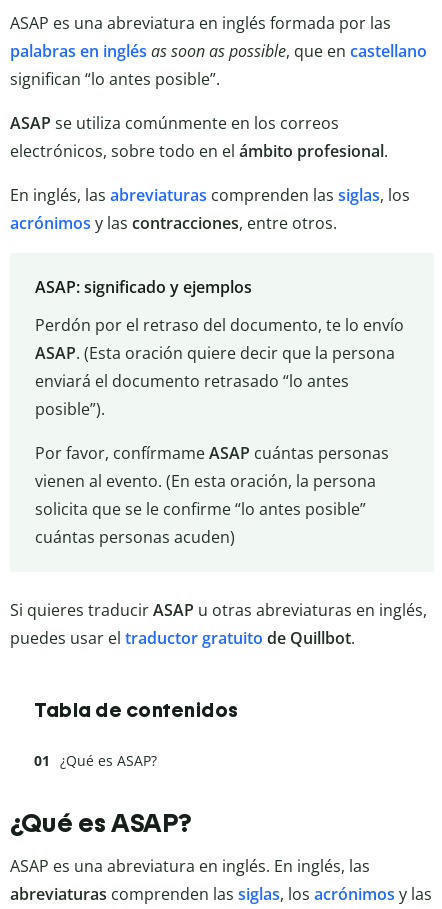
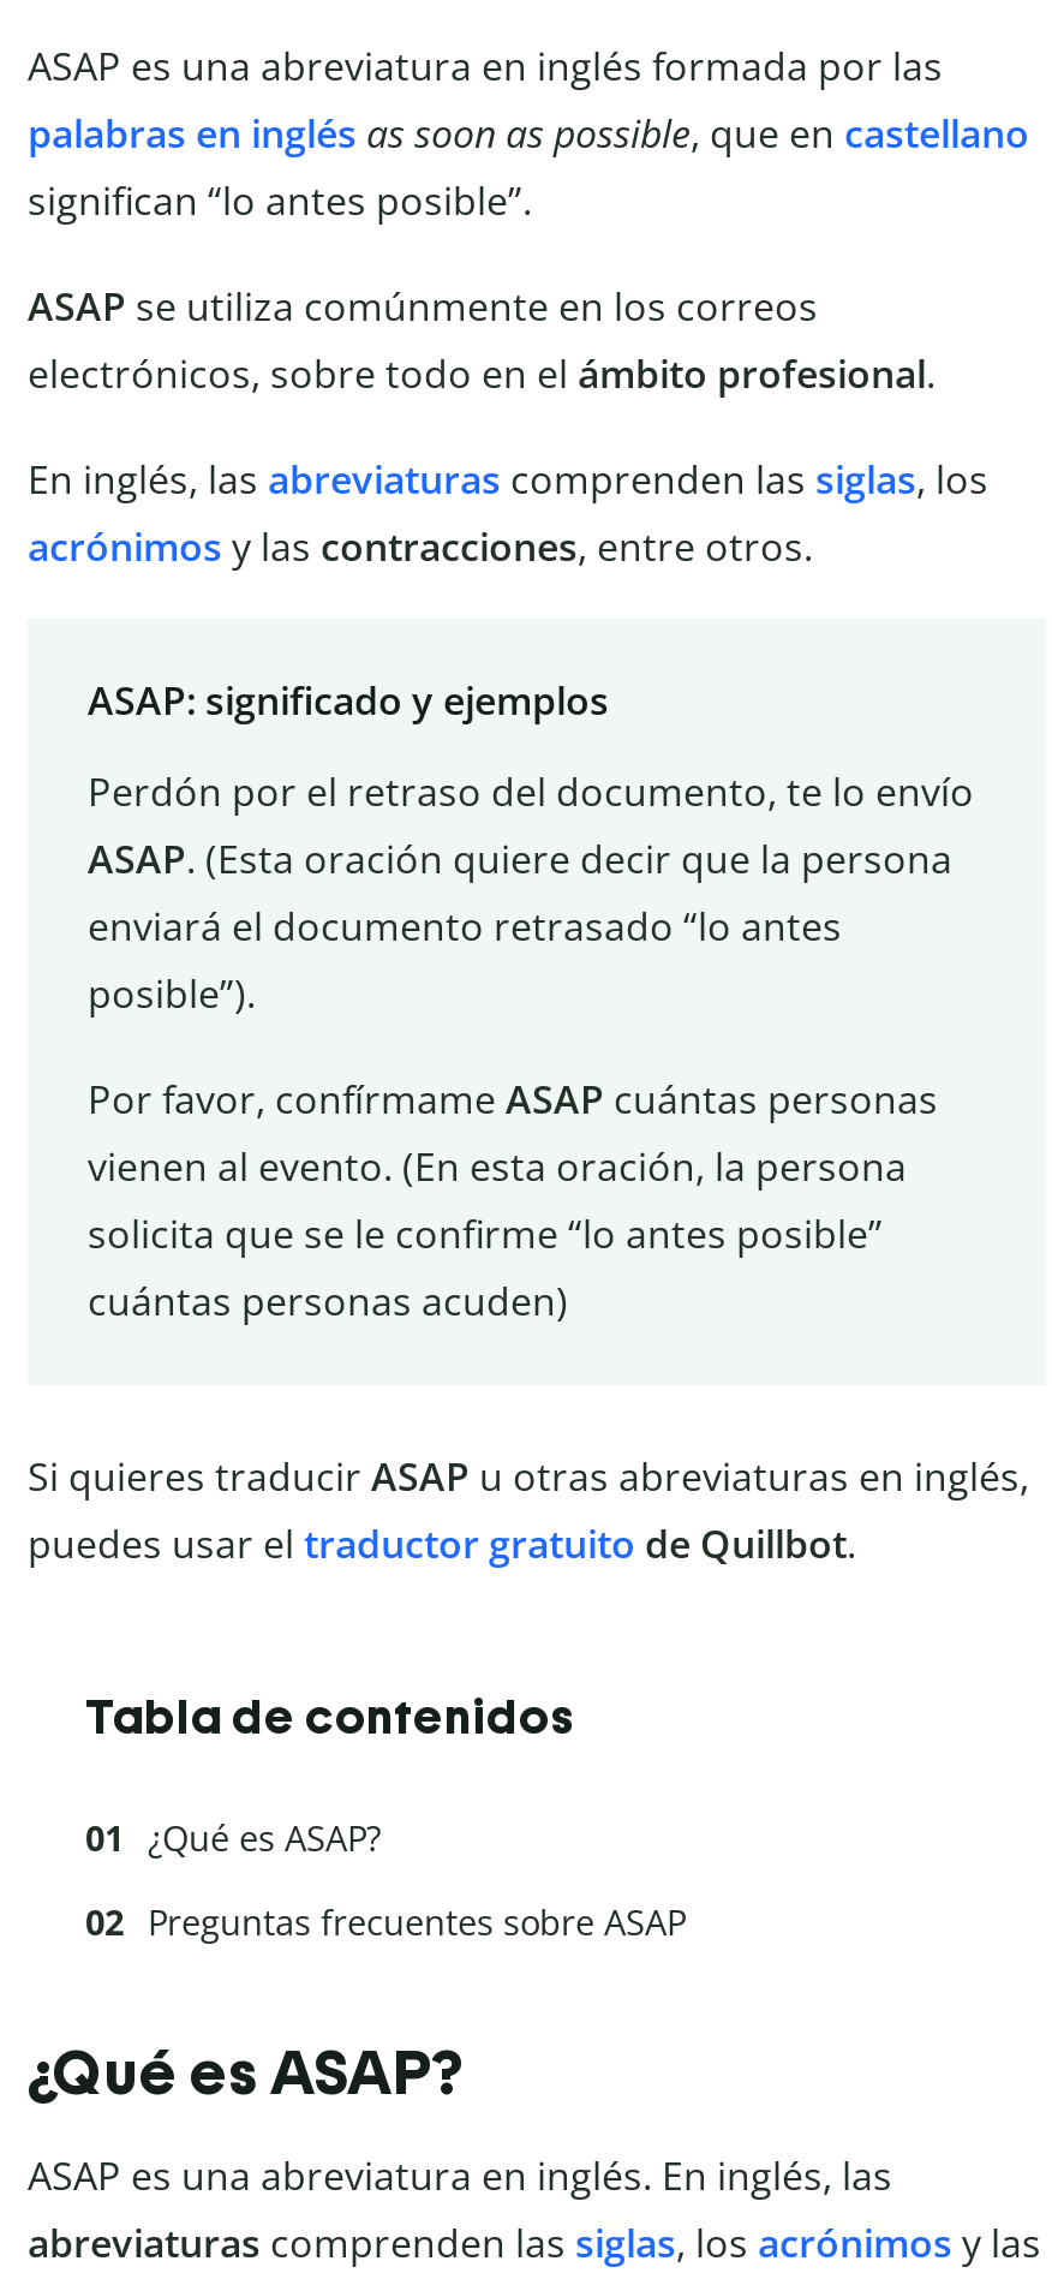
none -> [148,1898,686,1944] Preguntas frecuentes sobre ASAP

